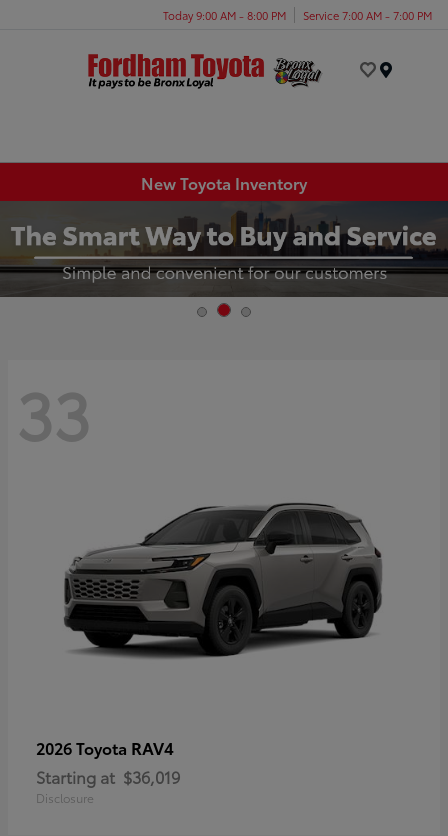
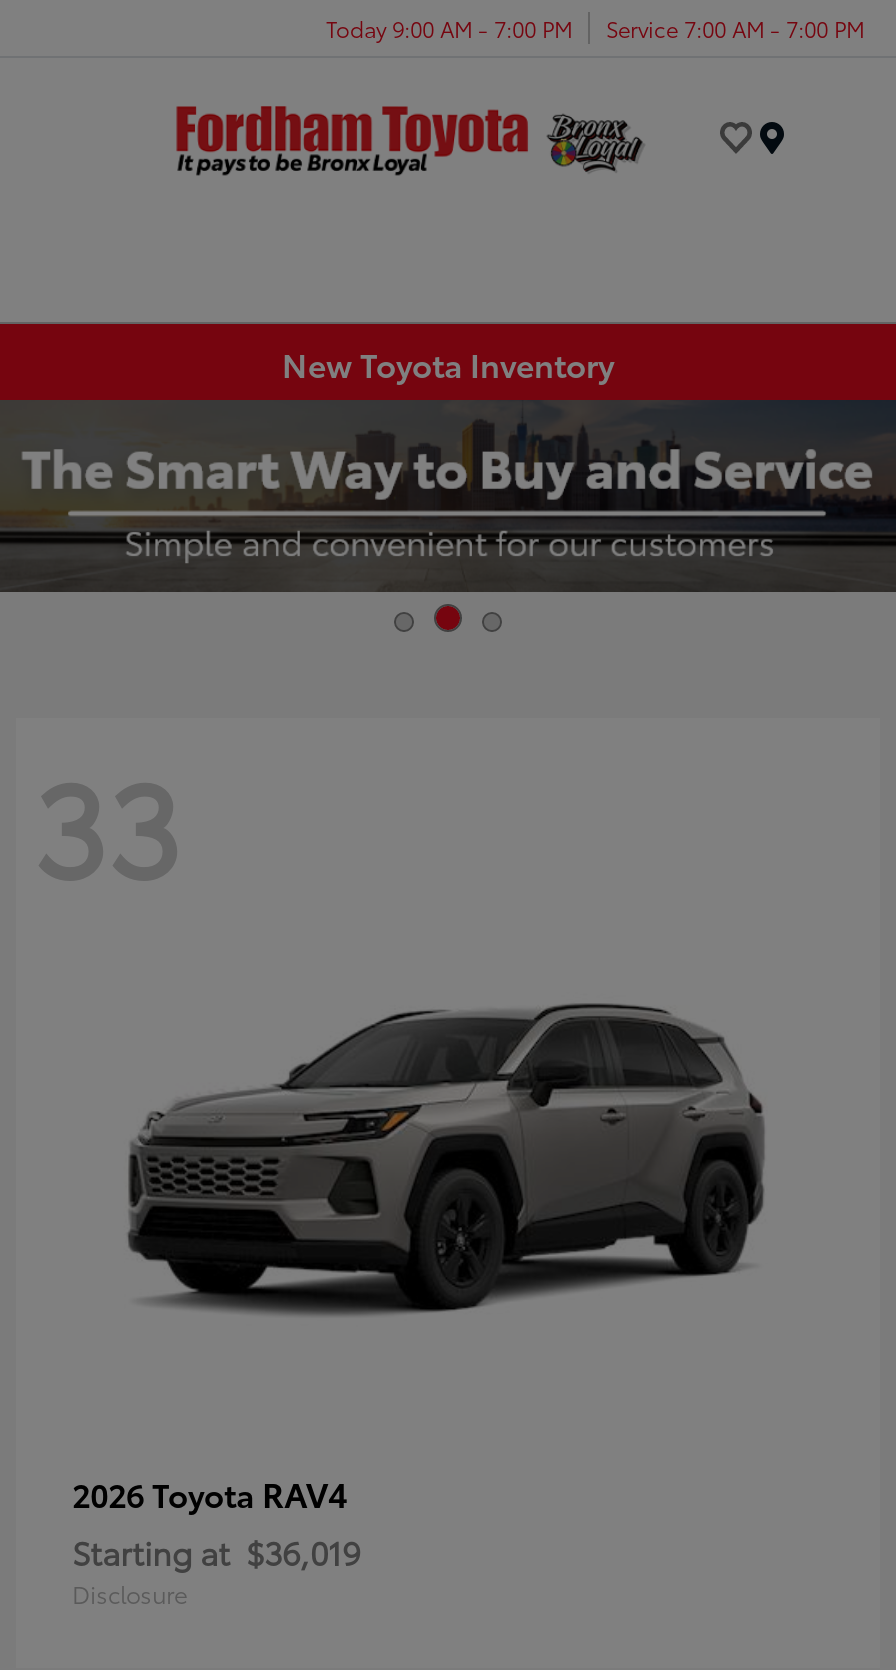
[163,6,432,22] Today 9:00 AM - 8:00 PM Service 7:00 AM - 7:00 PM -> [326,11,864,43] Today 9:00 AM - 7:00 PM Service 7:00 AM - 7:00 PM

